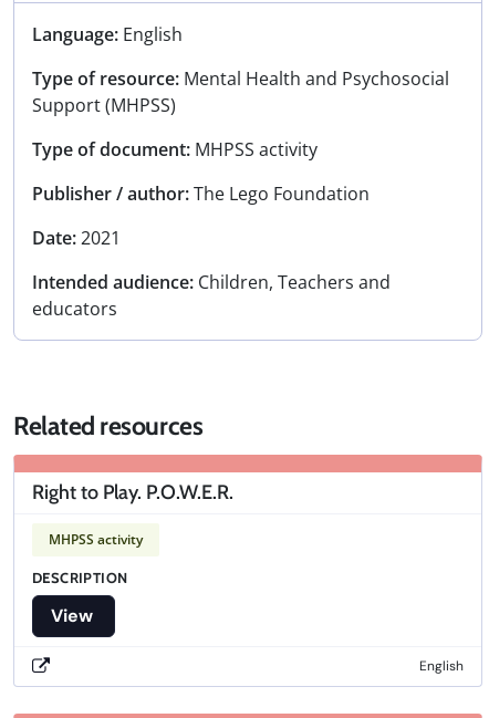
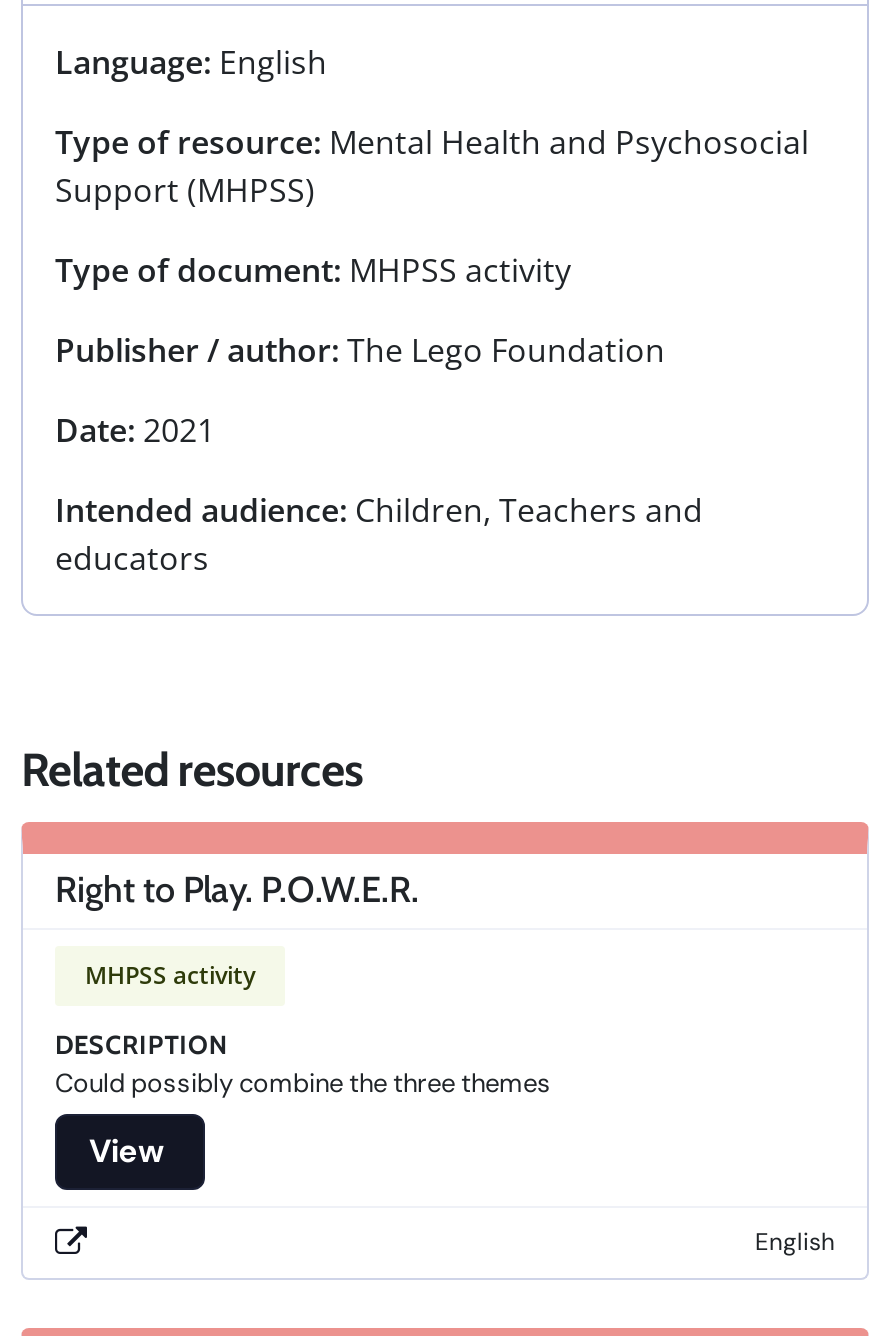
none -> [55,1065,551,1099] Could possibly combine the three themes

